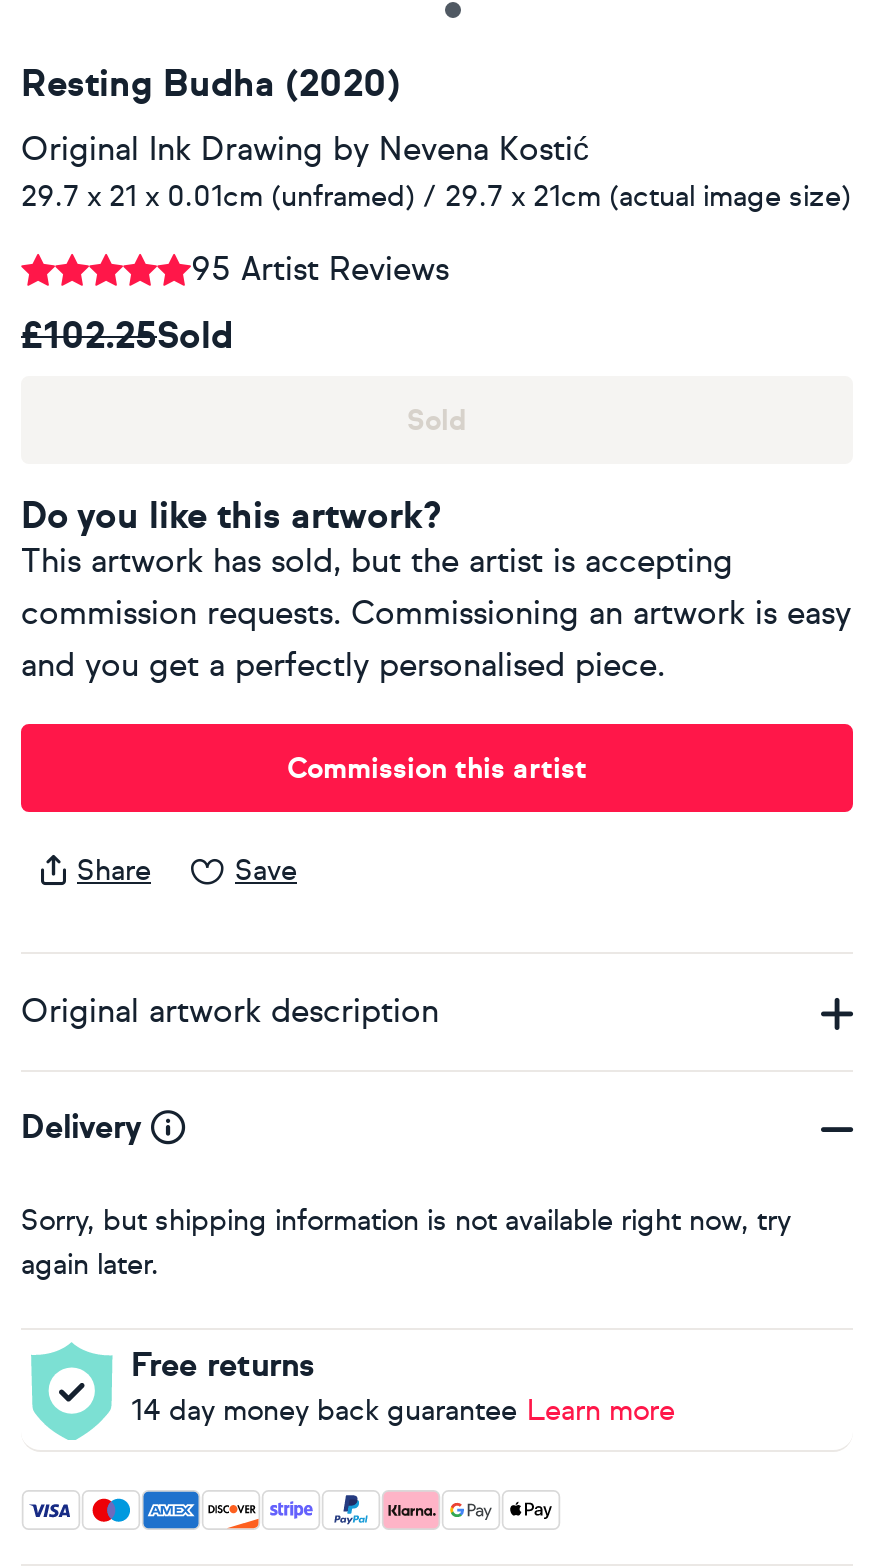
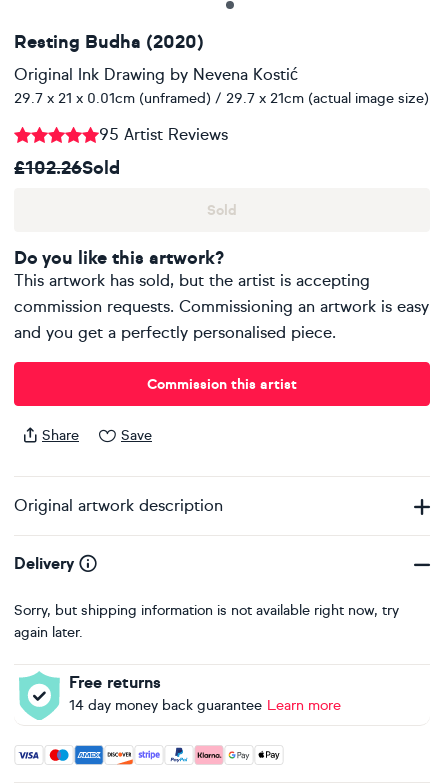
[21,314,233,358] £102.25Sold -> [14,157,120,179] £102.26Sold

